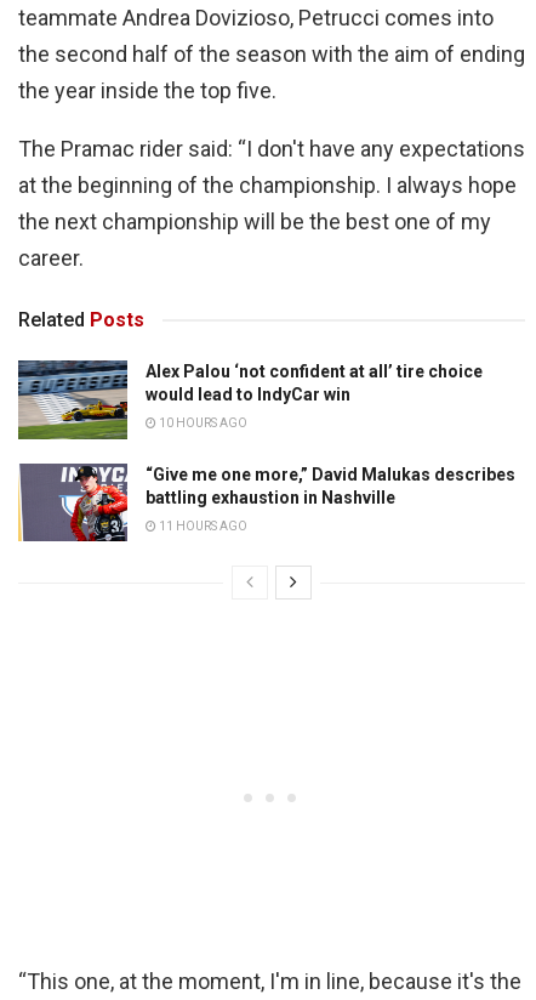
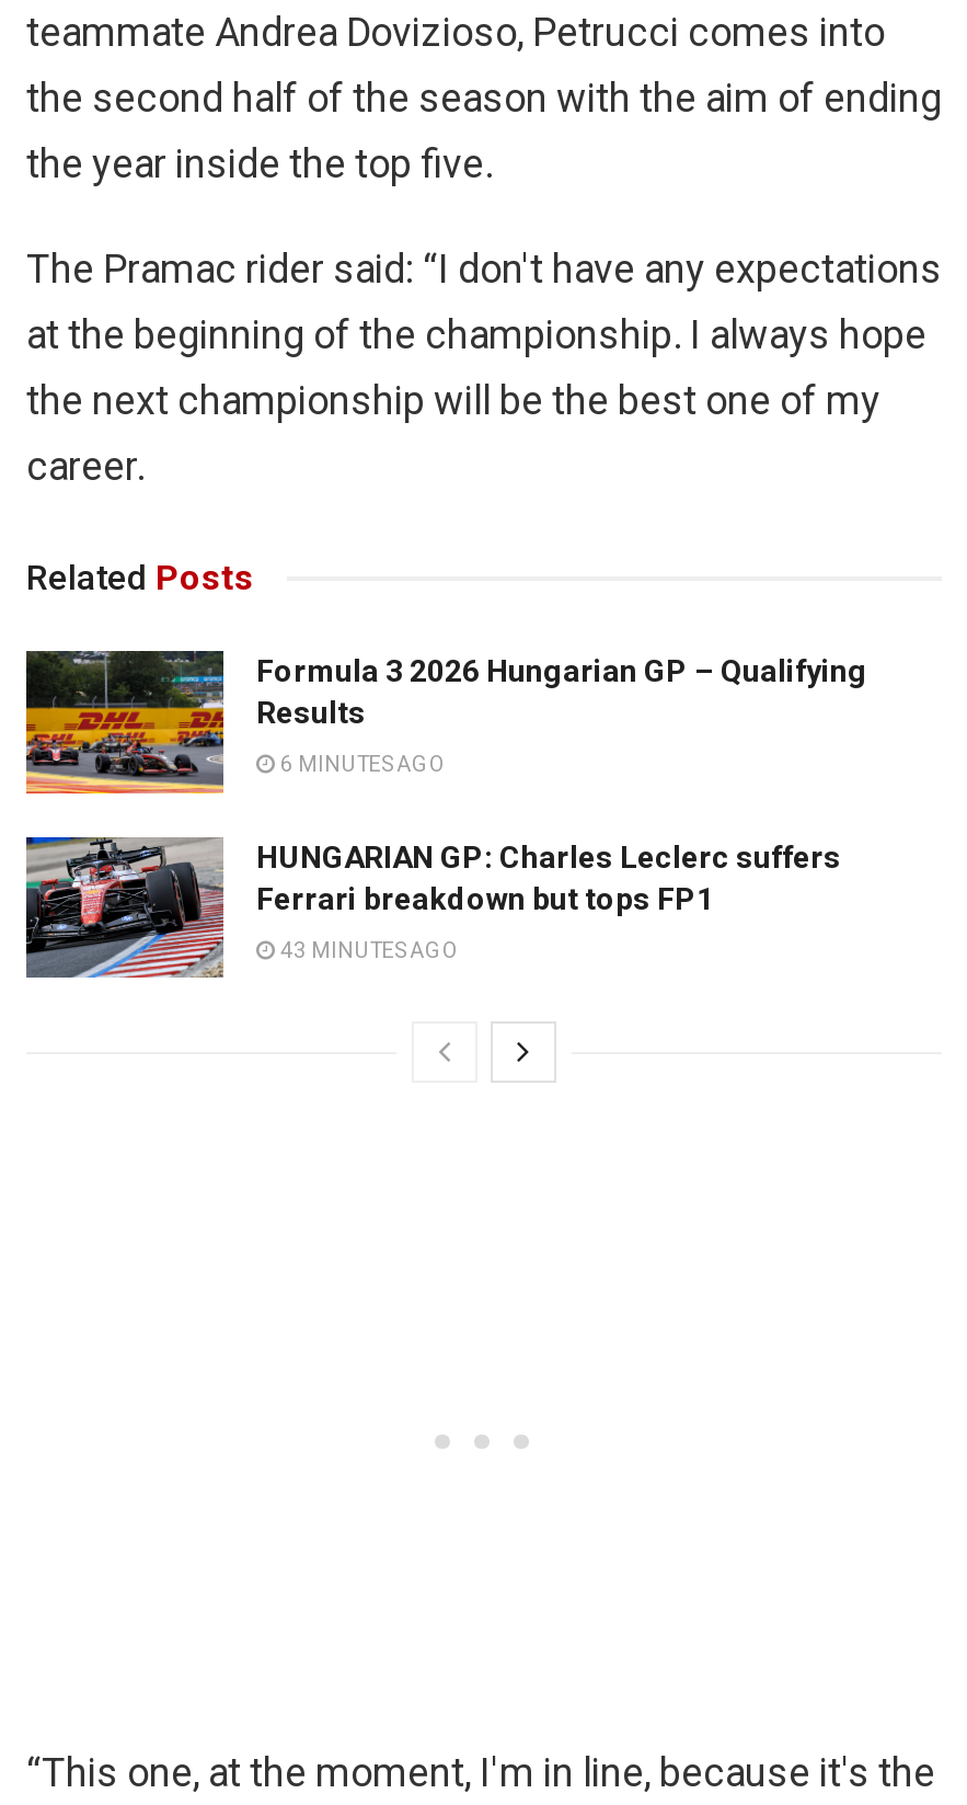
[17,359,483,441] [image] | Alex Palou ‘not confident at all’ tire choice | would lead to IndyCar win -> [24,651,867,796] [image] | Formula 3 2026 Hungarian GP – Qualifying | Results
[156,417,247,430] 10 HOURS AGO -> [276,752,447,776] 6 MINUTES AGO
[17,462,515,542] [image] | “Give me one more,” David Malukas describes | battling exhaustion in Nashville -> [24,835,841,980] [image] | HUNGARIAN GP: Charles Leclerc suffers | Ferrari breakdown but tops FP1
[156,519,247,532] 11 HOURS AGO -> [276,937,460,961] 43 MINUTES AGO

